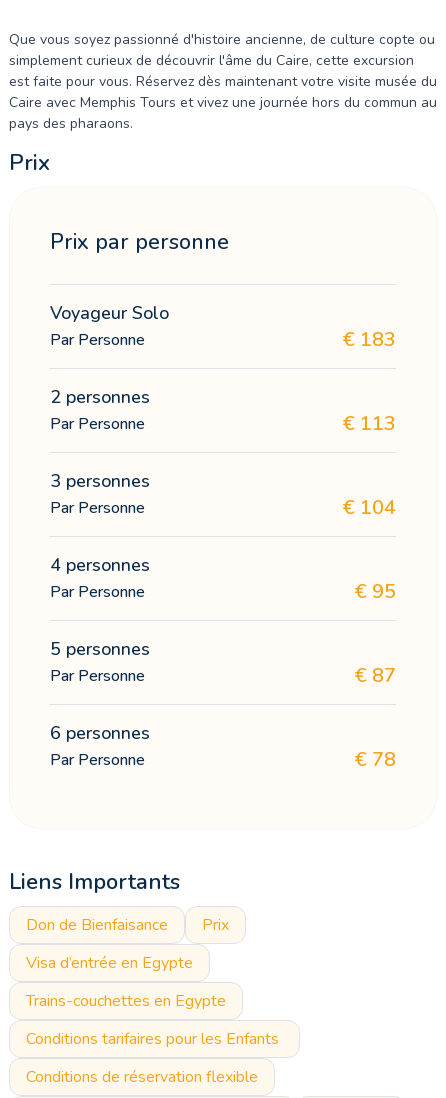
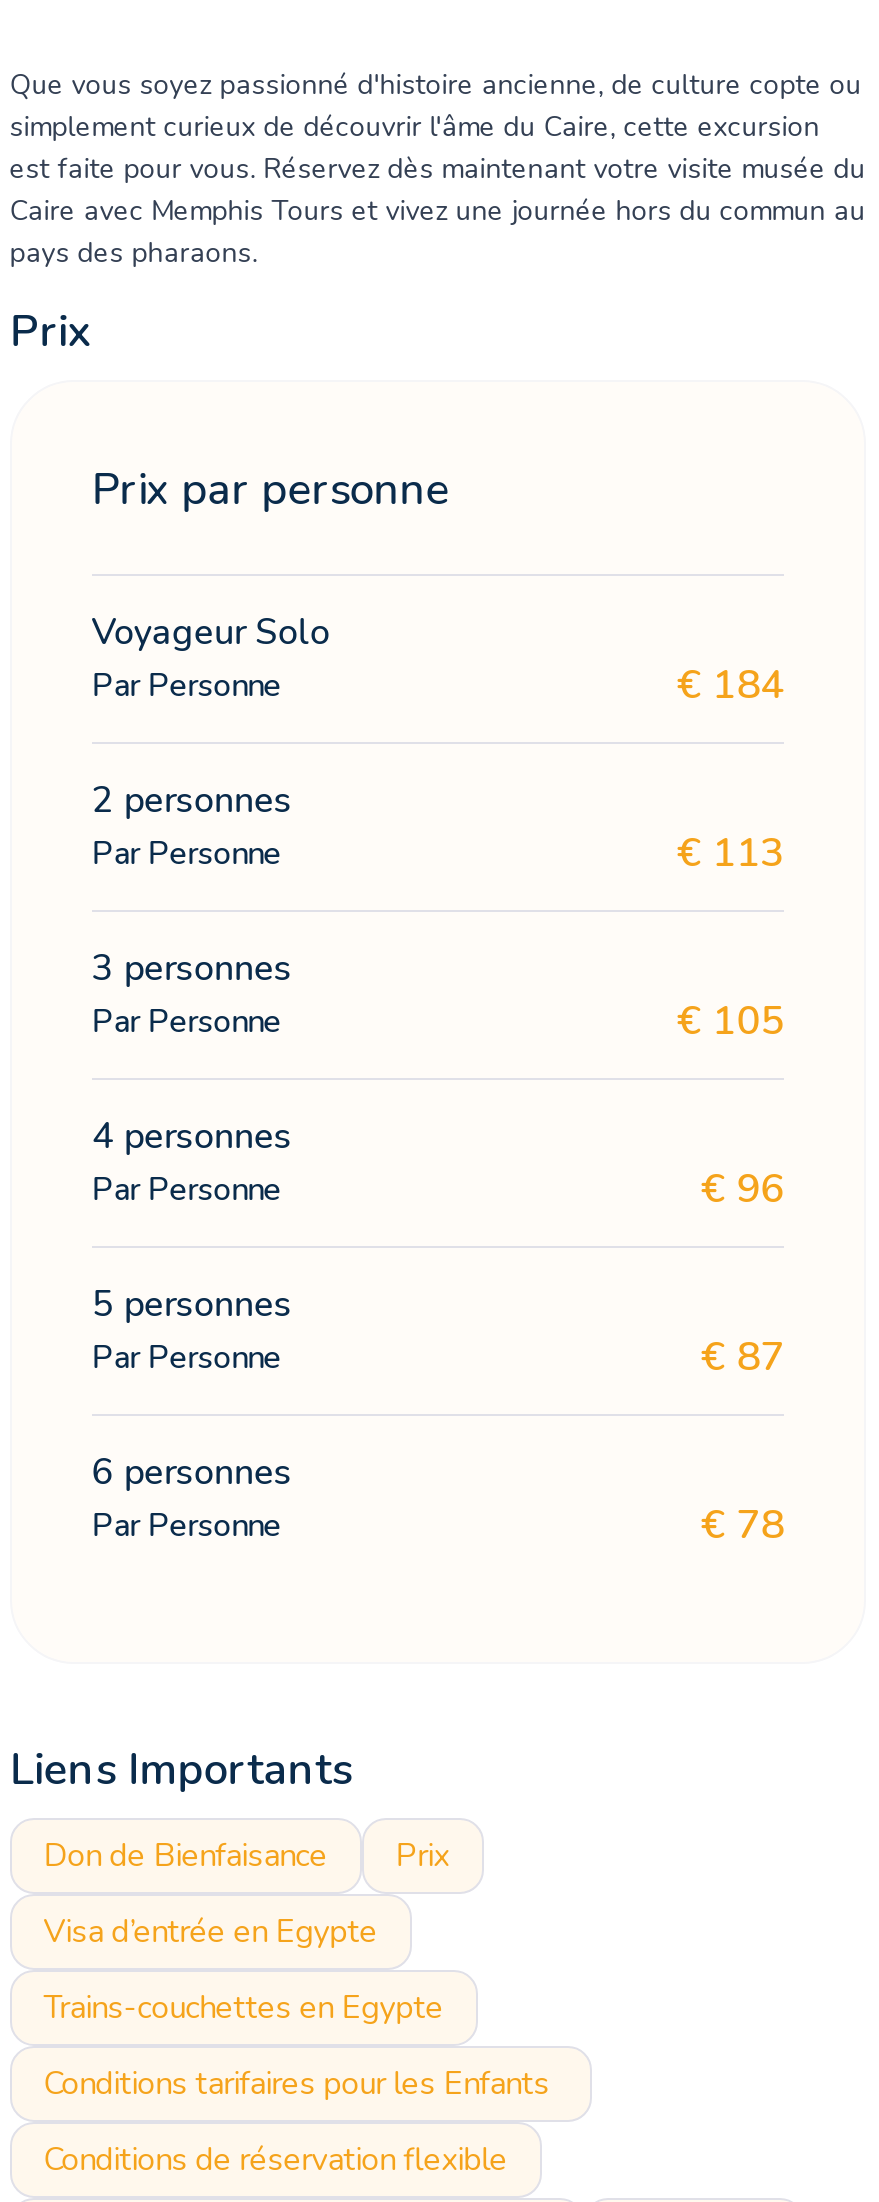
[342,325,396,352] € 183 -> [676,657,784,711] € 184
[342,493,396,520] € 104 -> [676,993,784,1047] € 105
[354,577,396,604] € 95 -> [700,1161,784,1215] € 96

